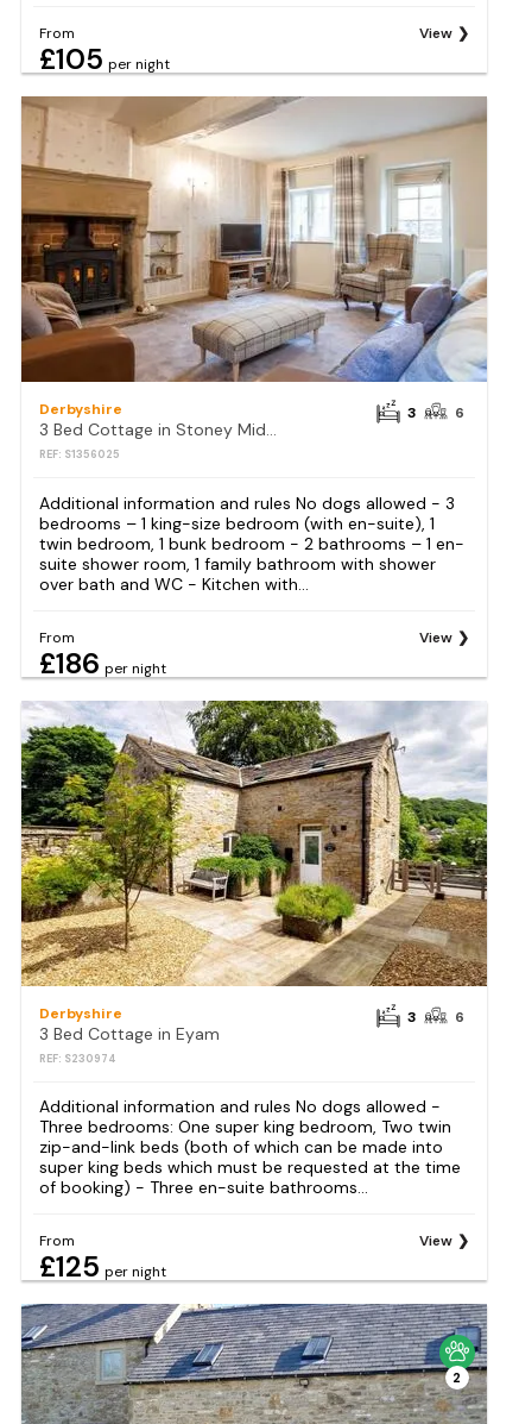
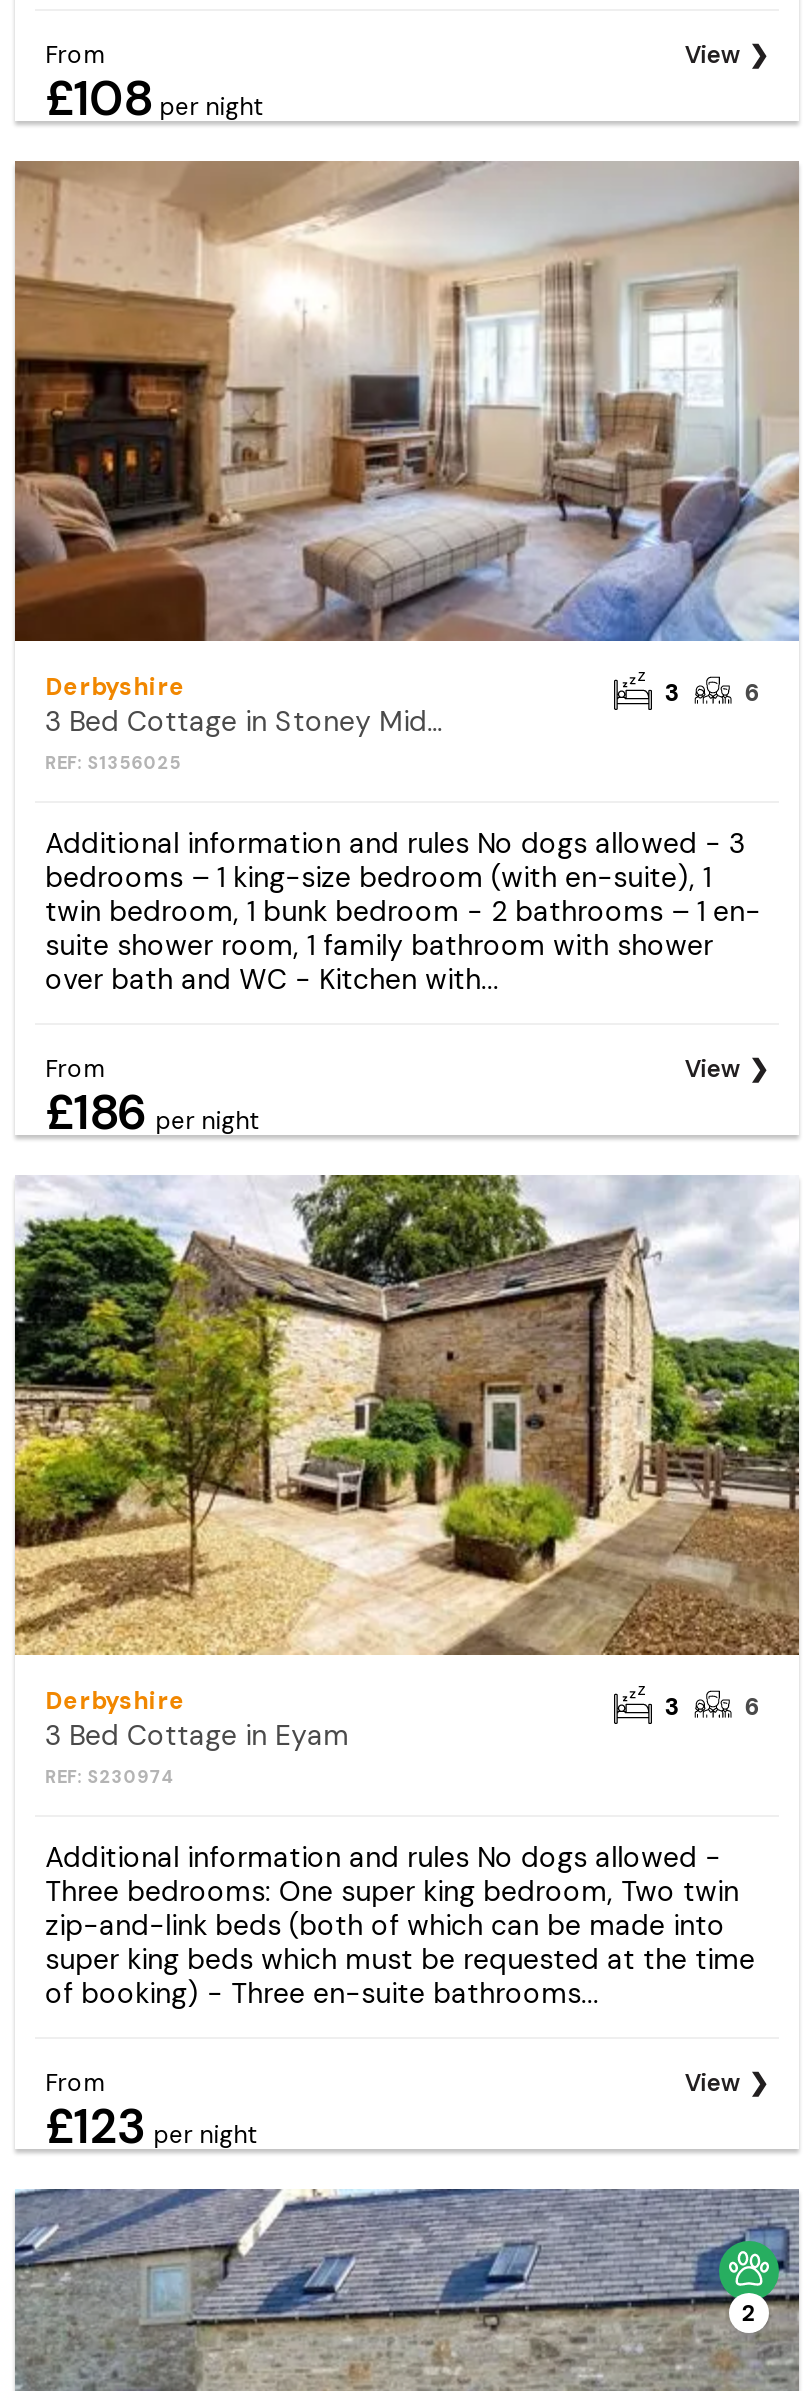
[39,41,170,78] £105 per night -> [45,66,263,128] £108 per night
[39,1248,167,1285] £125 per night -> [45,2095,257,2157] £123 per night

